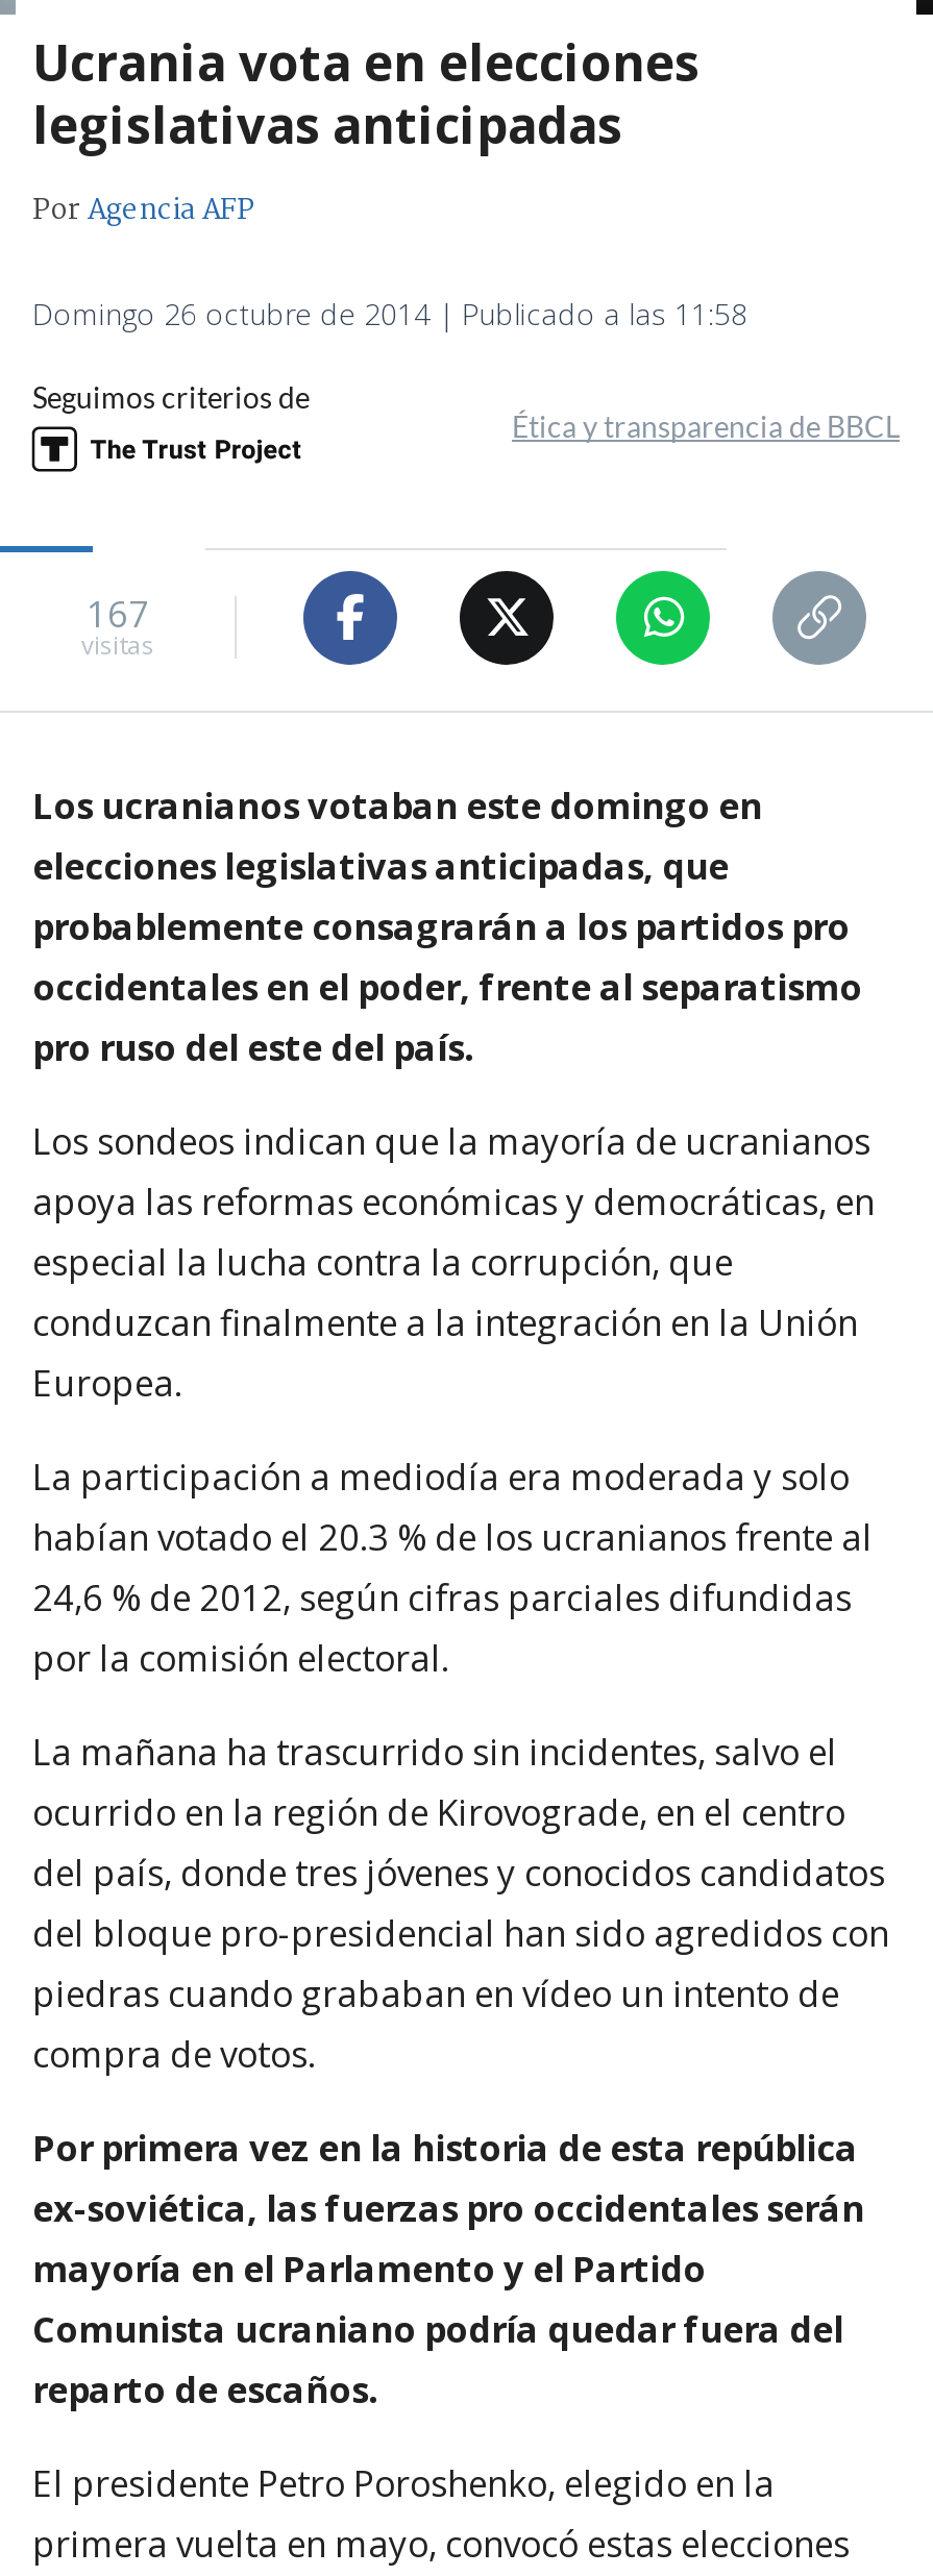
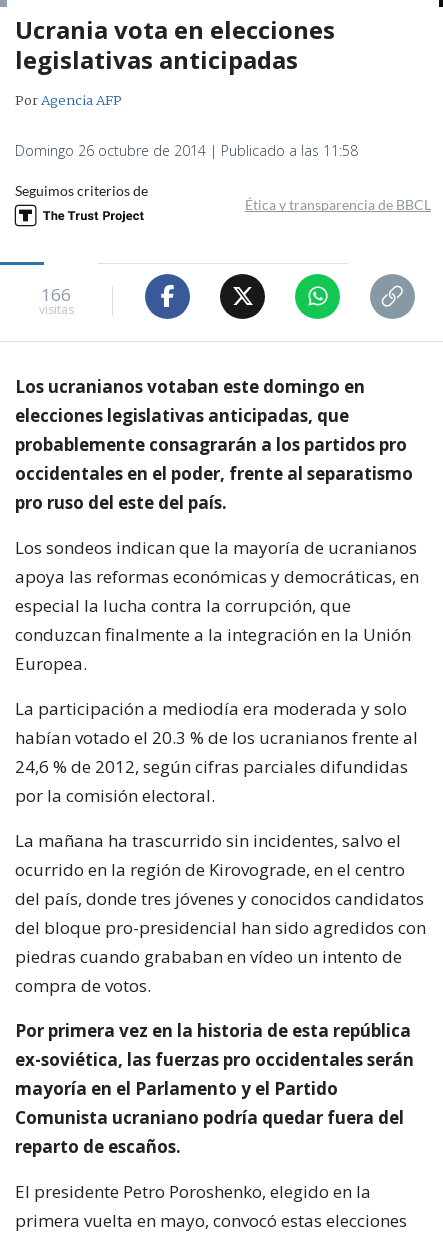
[87,590,149,638] 167 -> [41,283,71,306] 166

